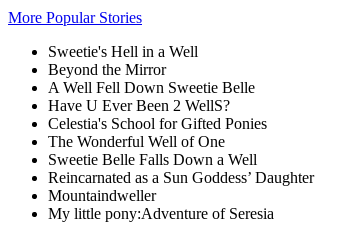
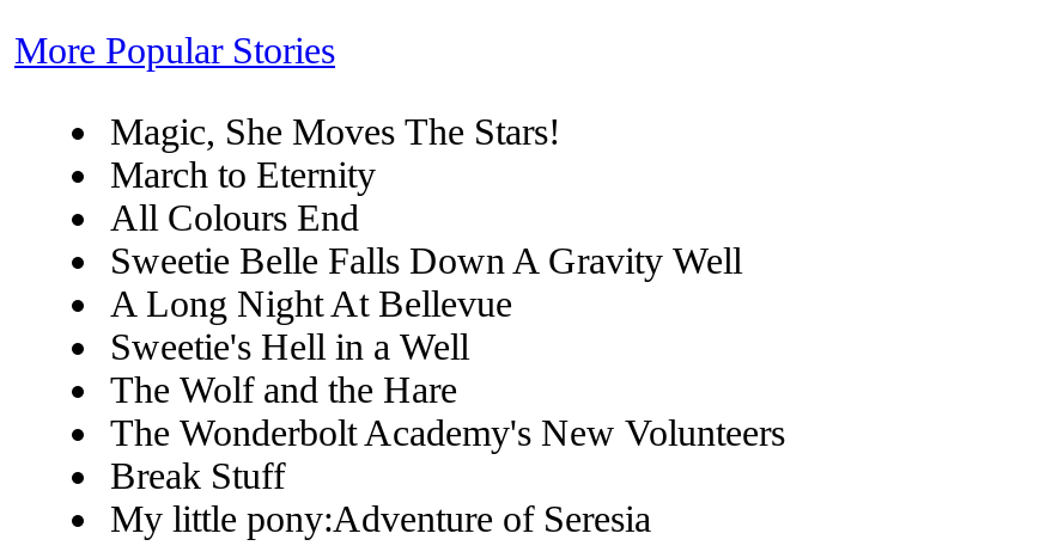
none -> [110,110,742,323] Magic, She Moves The Stars! | March to Eternity | All Colours End | Sweetie Belle Falls Down A Gravity Well | A Long Night At Bellevue
moved [48,43,198,60] -> [110,325,469,366]: Sweetie's Hell in a Well
[48,61,314,204] Beyond the Mirror | A Well Fell Down Sweetie Belle | Have U Ever Been 2 WellS? | Celestia's School for Gifted Ponies | The Wonderful Well of One | Sweetie Belle Falls Down a Well | Reincarnated as a Sun Goddess’ Daughter | Mountaindweller -> [110,368,785,495] The Wolf and the Hare | The Wonderbolt Academy's New Volunteers | Break Stuff

